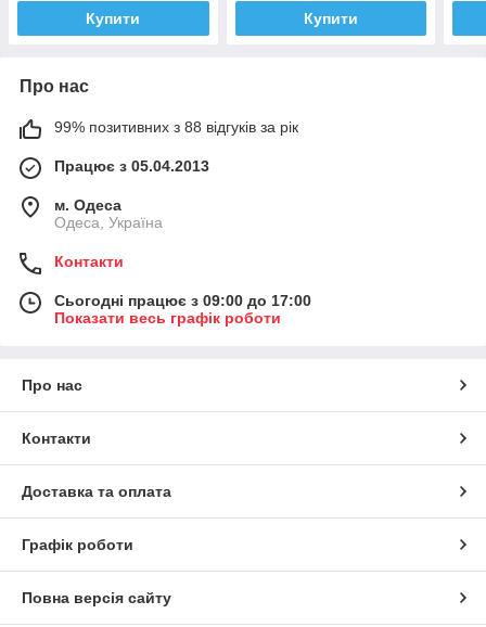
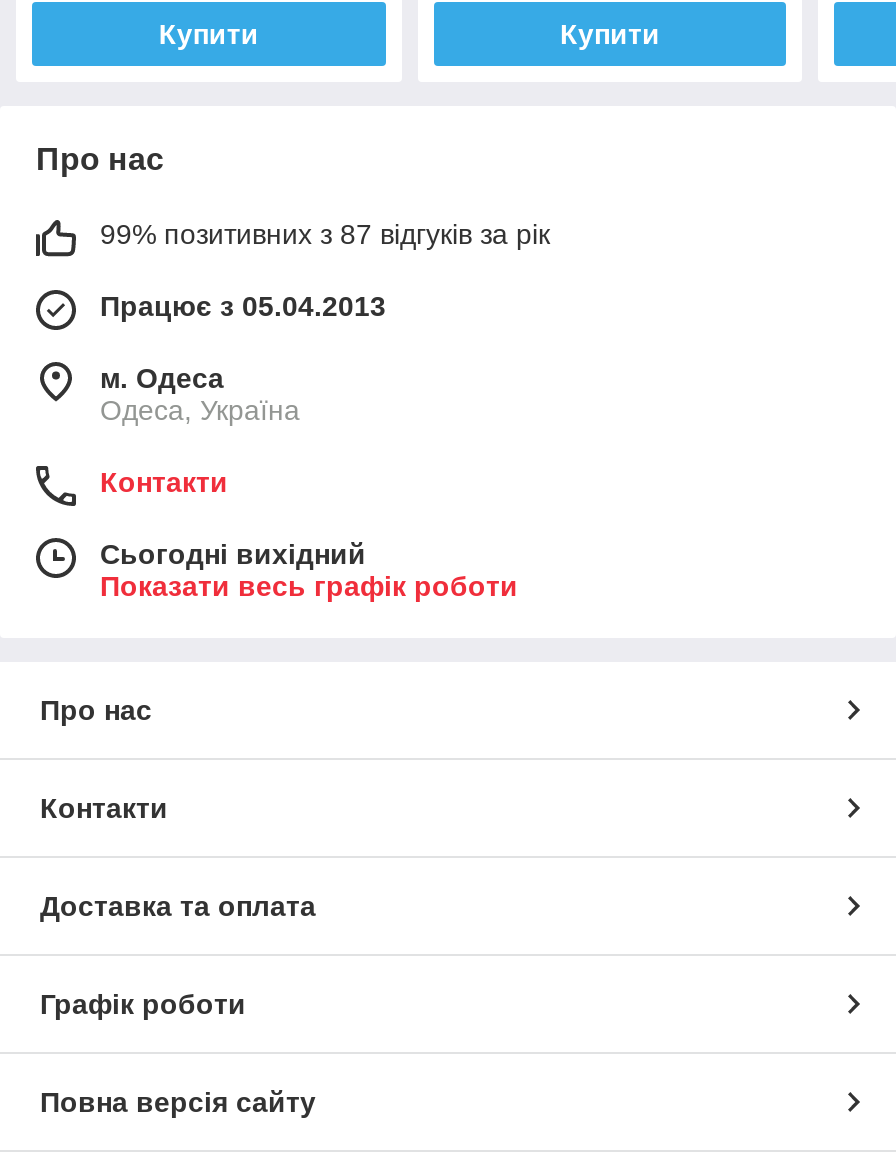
[54,118,298,135] 99% позитивних з 88 відгуків за рік -> [100,218,550,250] 99% позитивних з 87 відгуків за рік
[54,292,311,309] Сьогодні працює з 09:00 до 17:00 -> [100,538,366,570] Сьогодні вихідний

